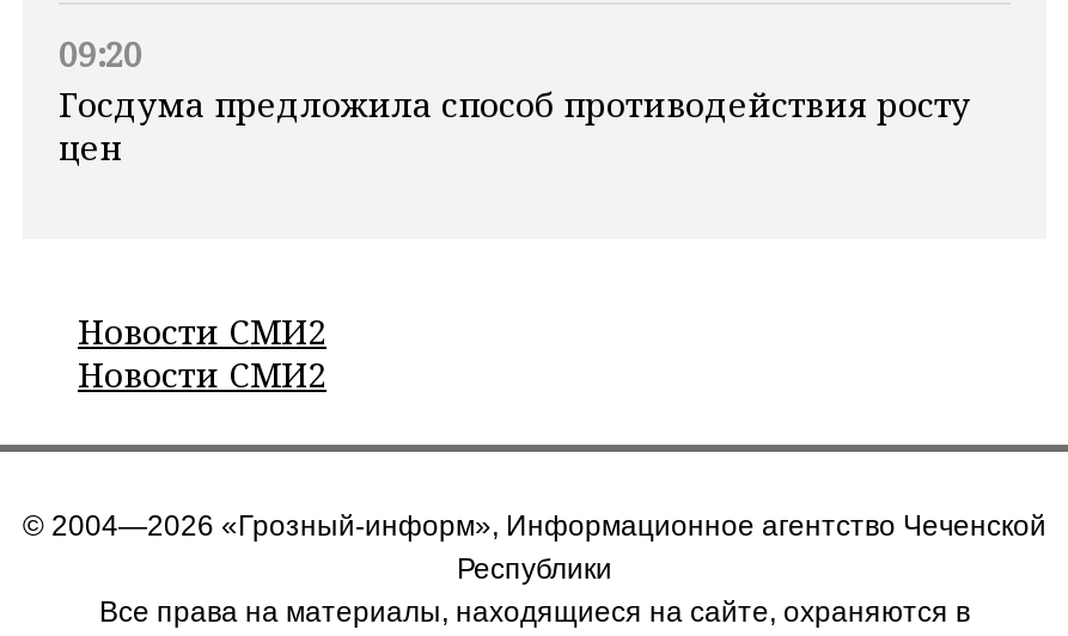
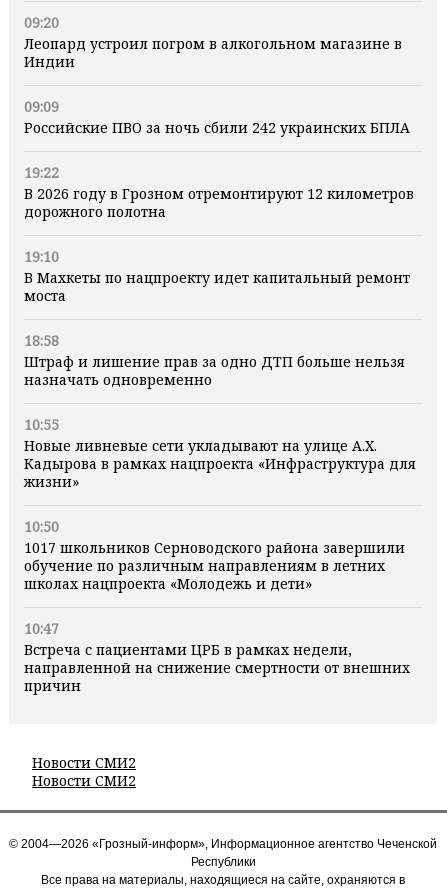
[59,82,970,170] Госдума предложила способ противодействия росту | цен -> [24,34,416,695] Леопард устроил погром в алкогольном магазине в | Индии | 09:09 | Российские ПВО за ночь сбили 242 украинских БПЛА | 19:22 | В 2026 году в Грозном отремонтируют 12 километров | дорожного полотна | 19:10 | В Махкеты по нацпроекту идет капитальный ремонт | моста | 18:58 | Штраф и лишение прав за одно ДТП больше нельзя | назначать одновременно | 10:55 | Новые ливневые сети укладывают на улице А.Х. | Кадырова в рамках нацпроекта «Инфраструктура для | жизни» | 10:50 | 1017 школьников Серноводского района завершили | обучение по различным направлениям в летних | школах нацпроекта «Молодежь и дети» | 10:47 | Встреча с пациентами ЦРБ в рамках недели, | направленной на снижение смертности от внешних | причин

